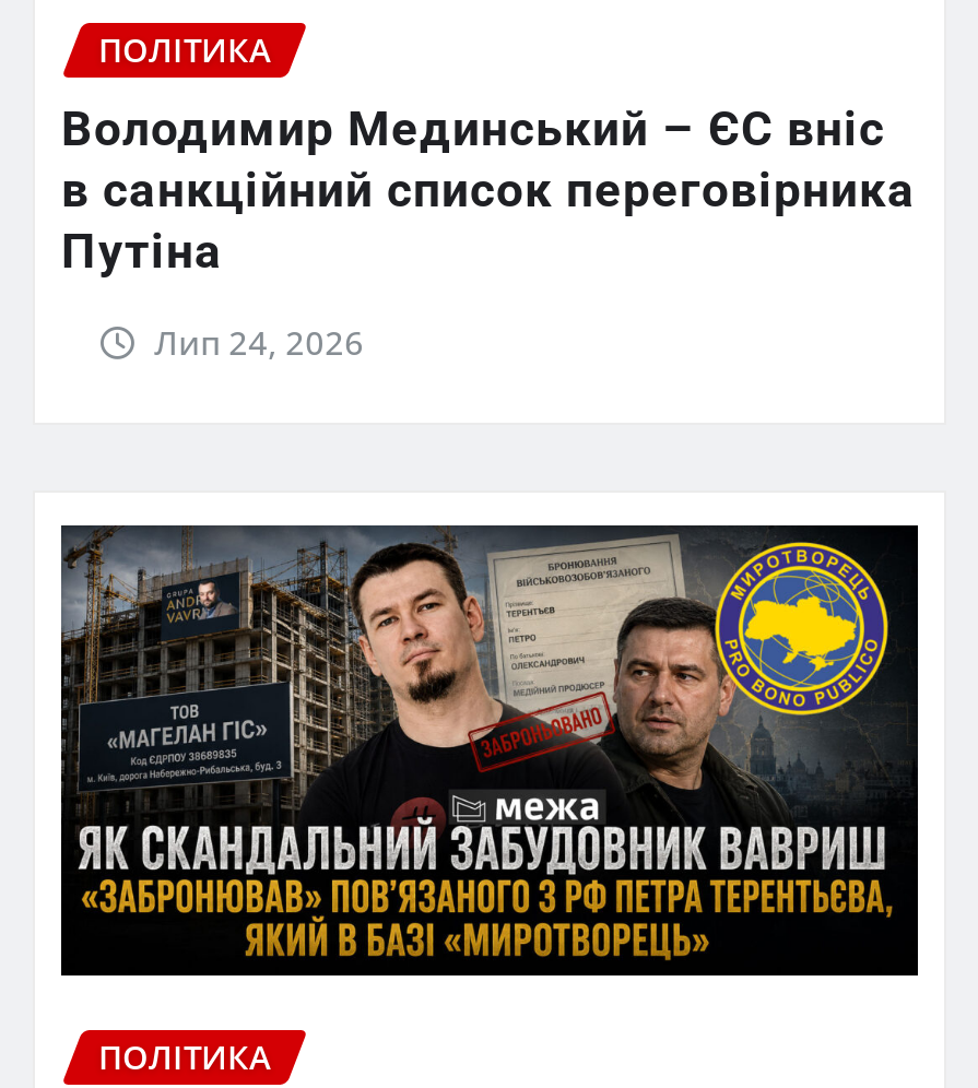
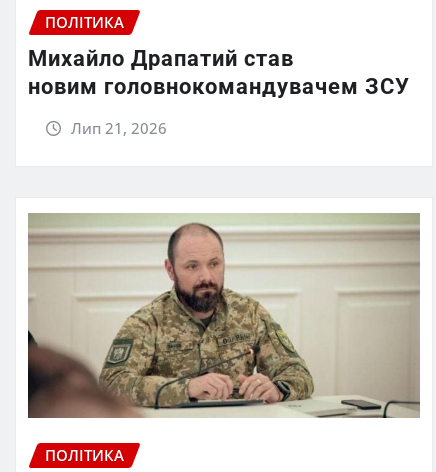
[61,101,916,278] Володимир Мединський – ЄС вніс | в санкційний список переговірника | Путіна -> [28,46,410,99] Михайло Драпатий став | новим головнокомандувачем ЗСУ
[154,319,364,363] Лип 24, 2026 -> [71,118,167,138] Лип 21, 2026
[61,522,918,977] [image] -> [28,213,421,419] [image]

